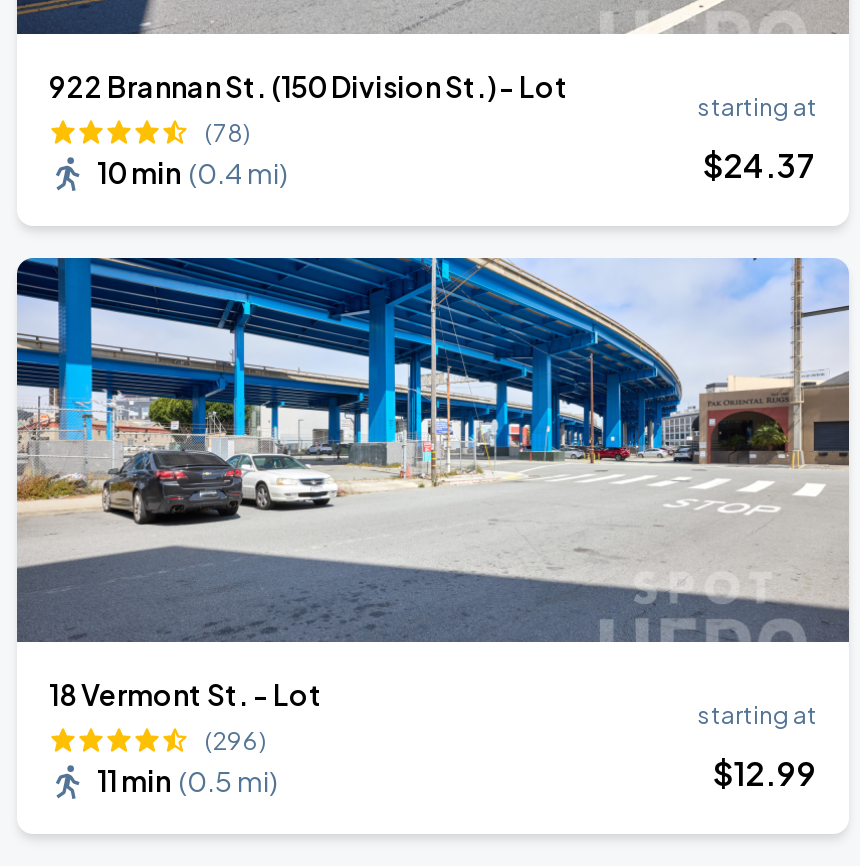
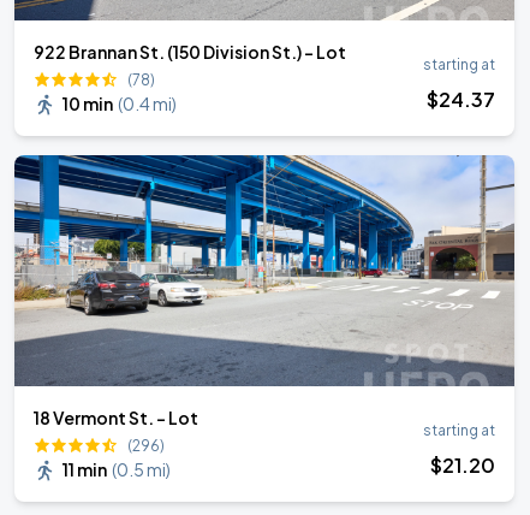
[713,752,817,794] $12.99 -> [430,452,495,478] $21.20

